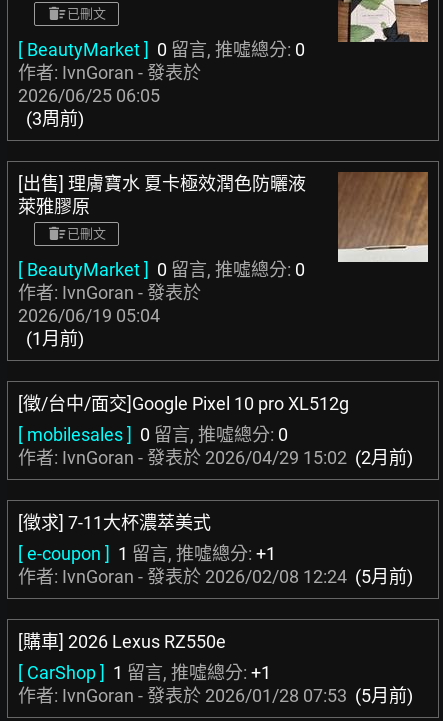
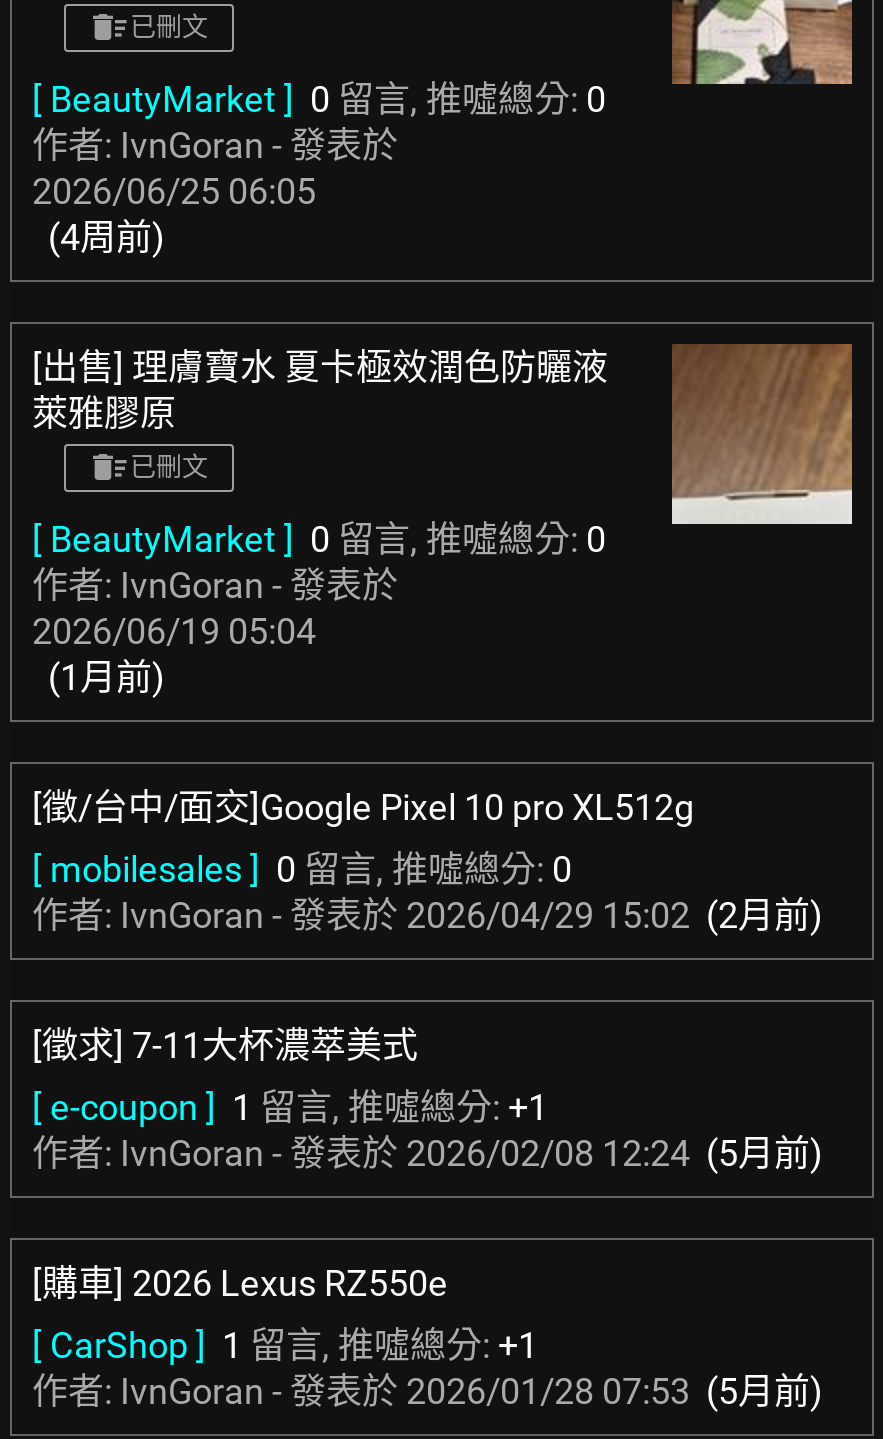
[26,108,84,129] (3周前) -> [48,216,164,258] (4周前)

